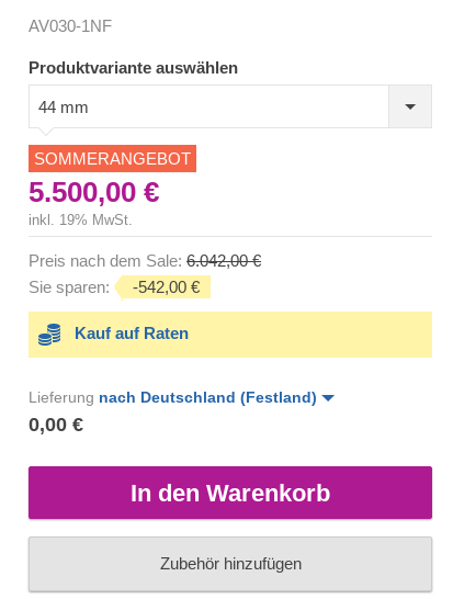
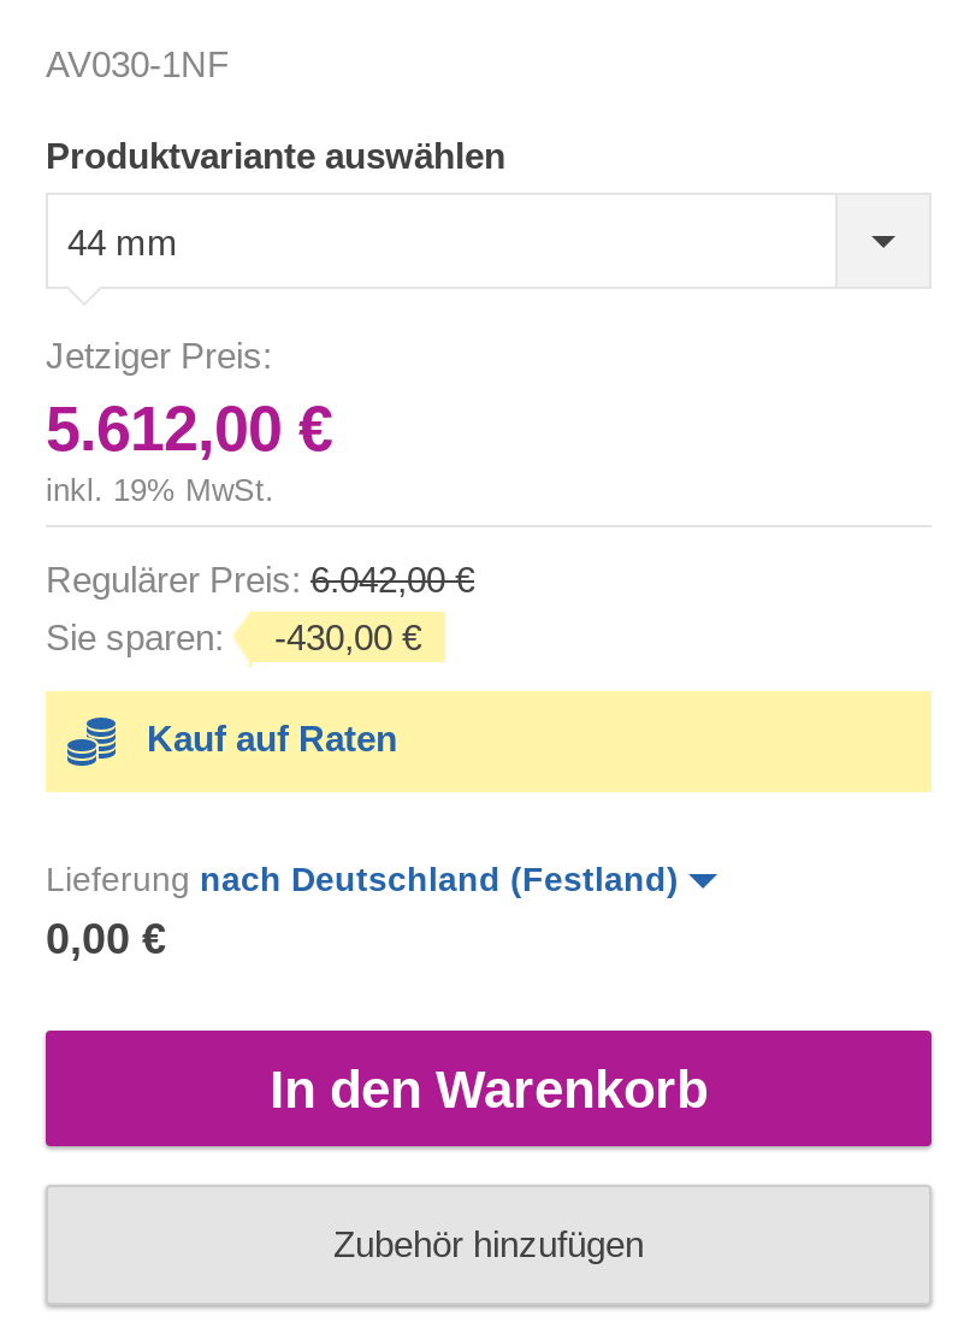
[29,149,191,208] SOMMERANGEBOT | 5.500,00 € -> [46,334,332,464] Jetziger Preis: | 5.612,00 €
[29,251,261,270] Preis nach dem Sale: 6.042,00 € -> [46,558,474,599] Regulärer Preis: 6.042,00 €
[29,277,200,296] Sie sparen: -542,00 € -> [46,616,421,657] Sie sparen: -430,00 €

